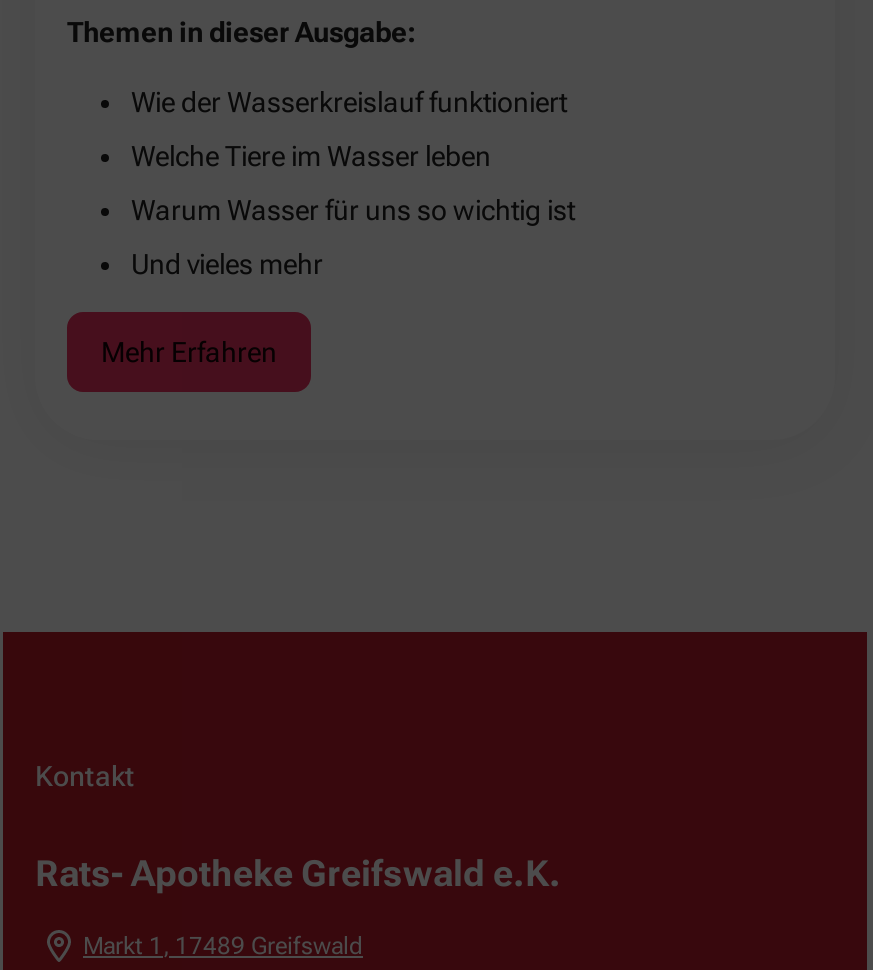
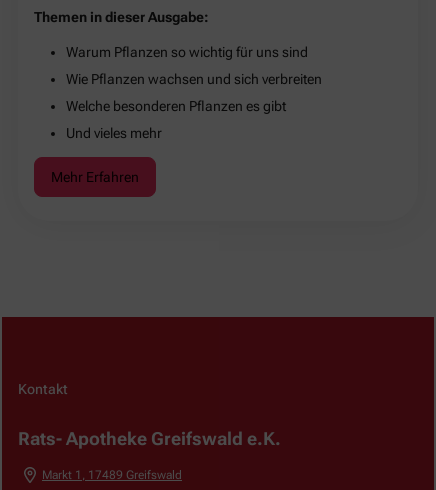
[131,85,567,117] Wie der Wasserkreislauf funktioniert -> [66,44,308,60] Warum Pflanzen so wichtig für uns sind
[131,139,491,171] Welche Tiere im Wasser leben -> [66,71,322,87] Wie Pflanzen wachsen und sich verbreiten
[131,193,575,225] Warum Wasser für uns so wichtig ist -> [66,98,286,114] Welche besonderen Pflanzen es gibt

